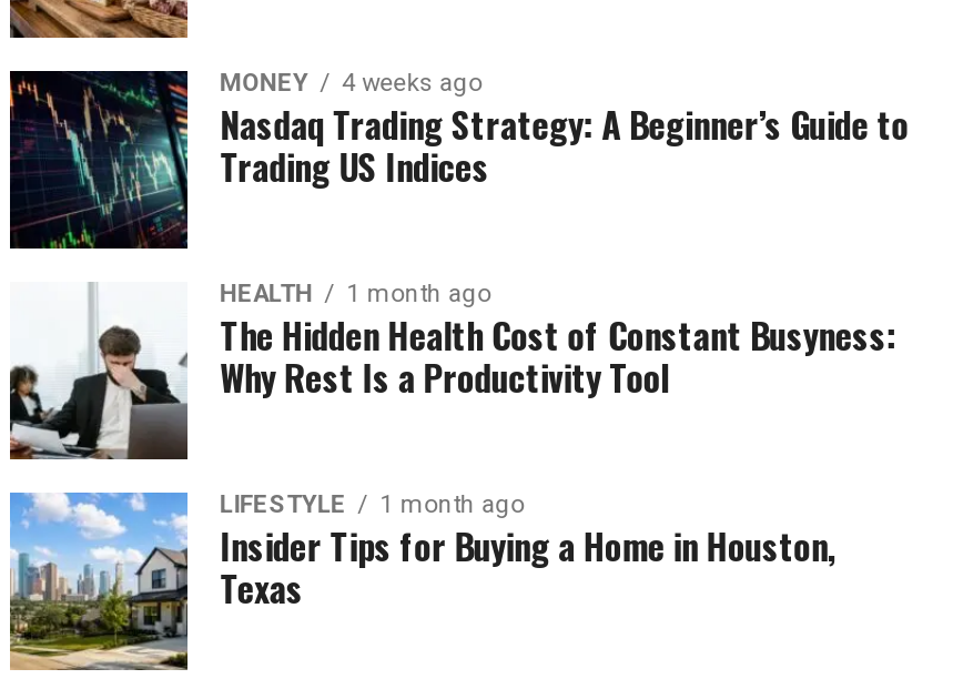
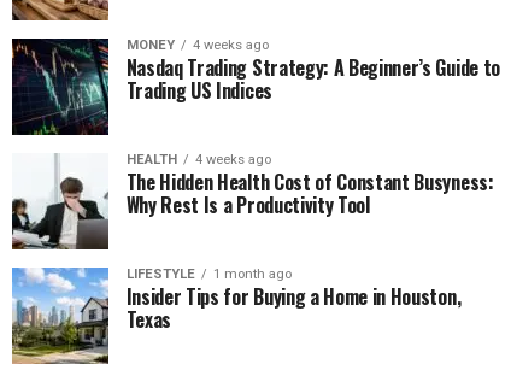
[220,280,491,308] HEALTH 1 month ago -> [126,152,271,168] HEALTH 4 weeks ago

